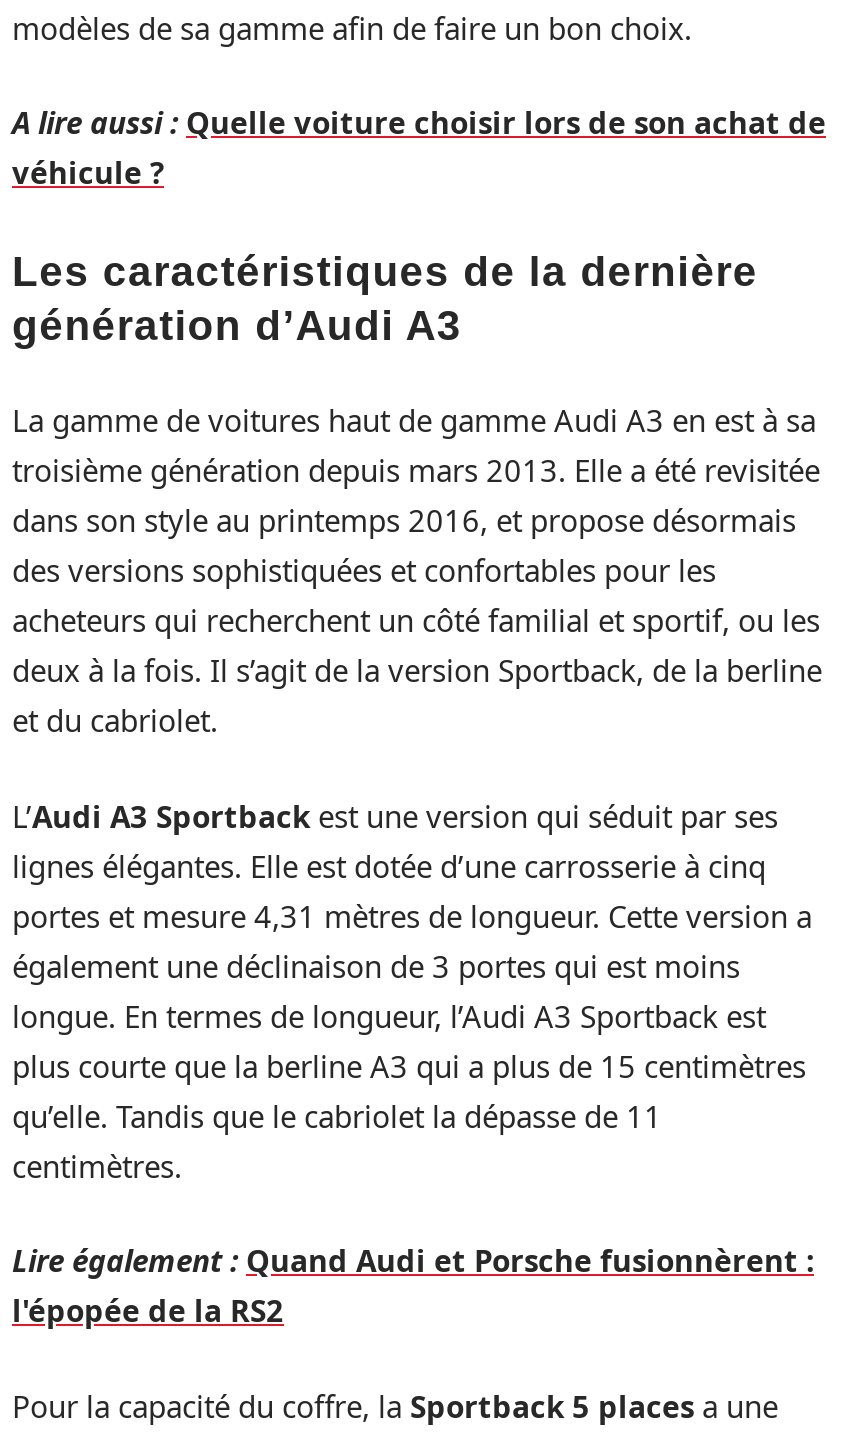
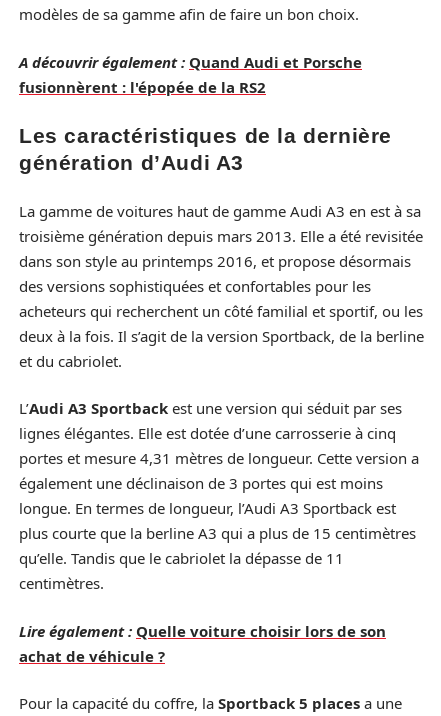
[12,103,826,193] A lire aussi : Quelle voiture choisir lors de son achat de | véhicule ? -> [19,51,362,96] A découvrir également : Quand Audi et Porsche | fusionnèrent : l'épopée de la RS2
[12,1241,814,1281] Lire également : Quand Audi et Porsche fusionnèrent : -> [19,620,386,640] Lire également : Quelle voiture choisir lors de son
[12,1291,284,1331] l'épopée de la RS2 -> [19,645,165,665] achat de véhicule ?

